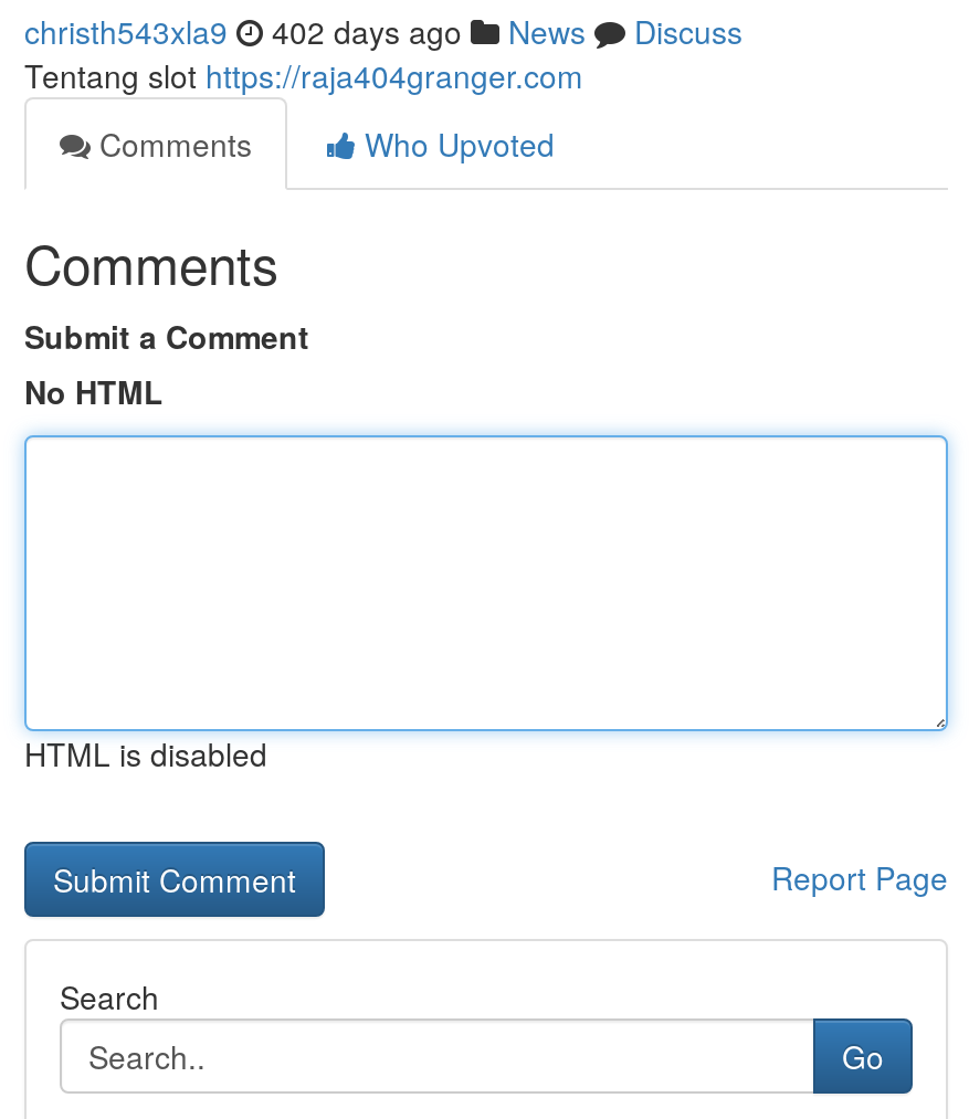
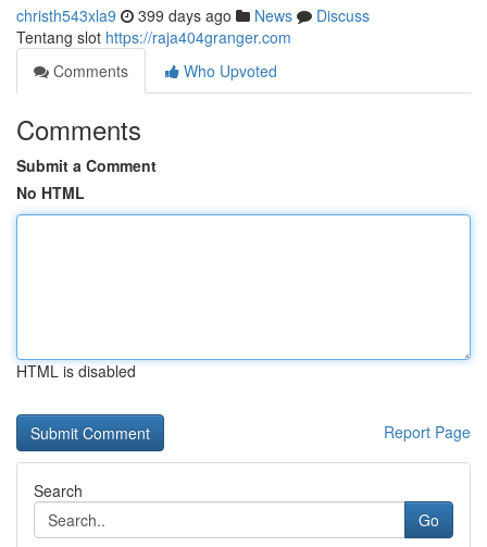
[24,9,742,53] christh543xla9 402 days ago News Discuss -> [16,4,370,26] christh543xla9 399 days ago News Discuss

